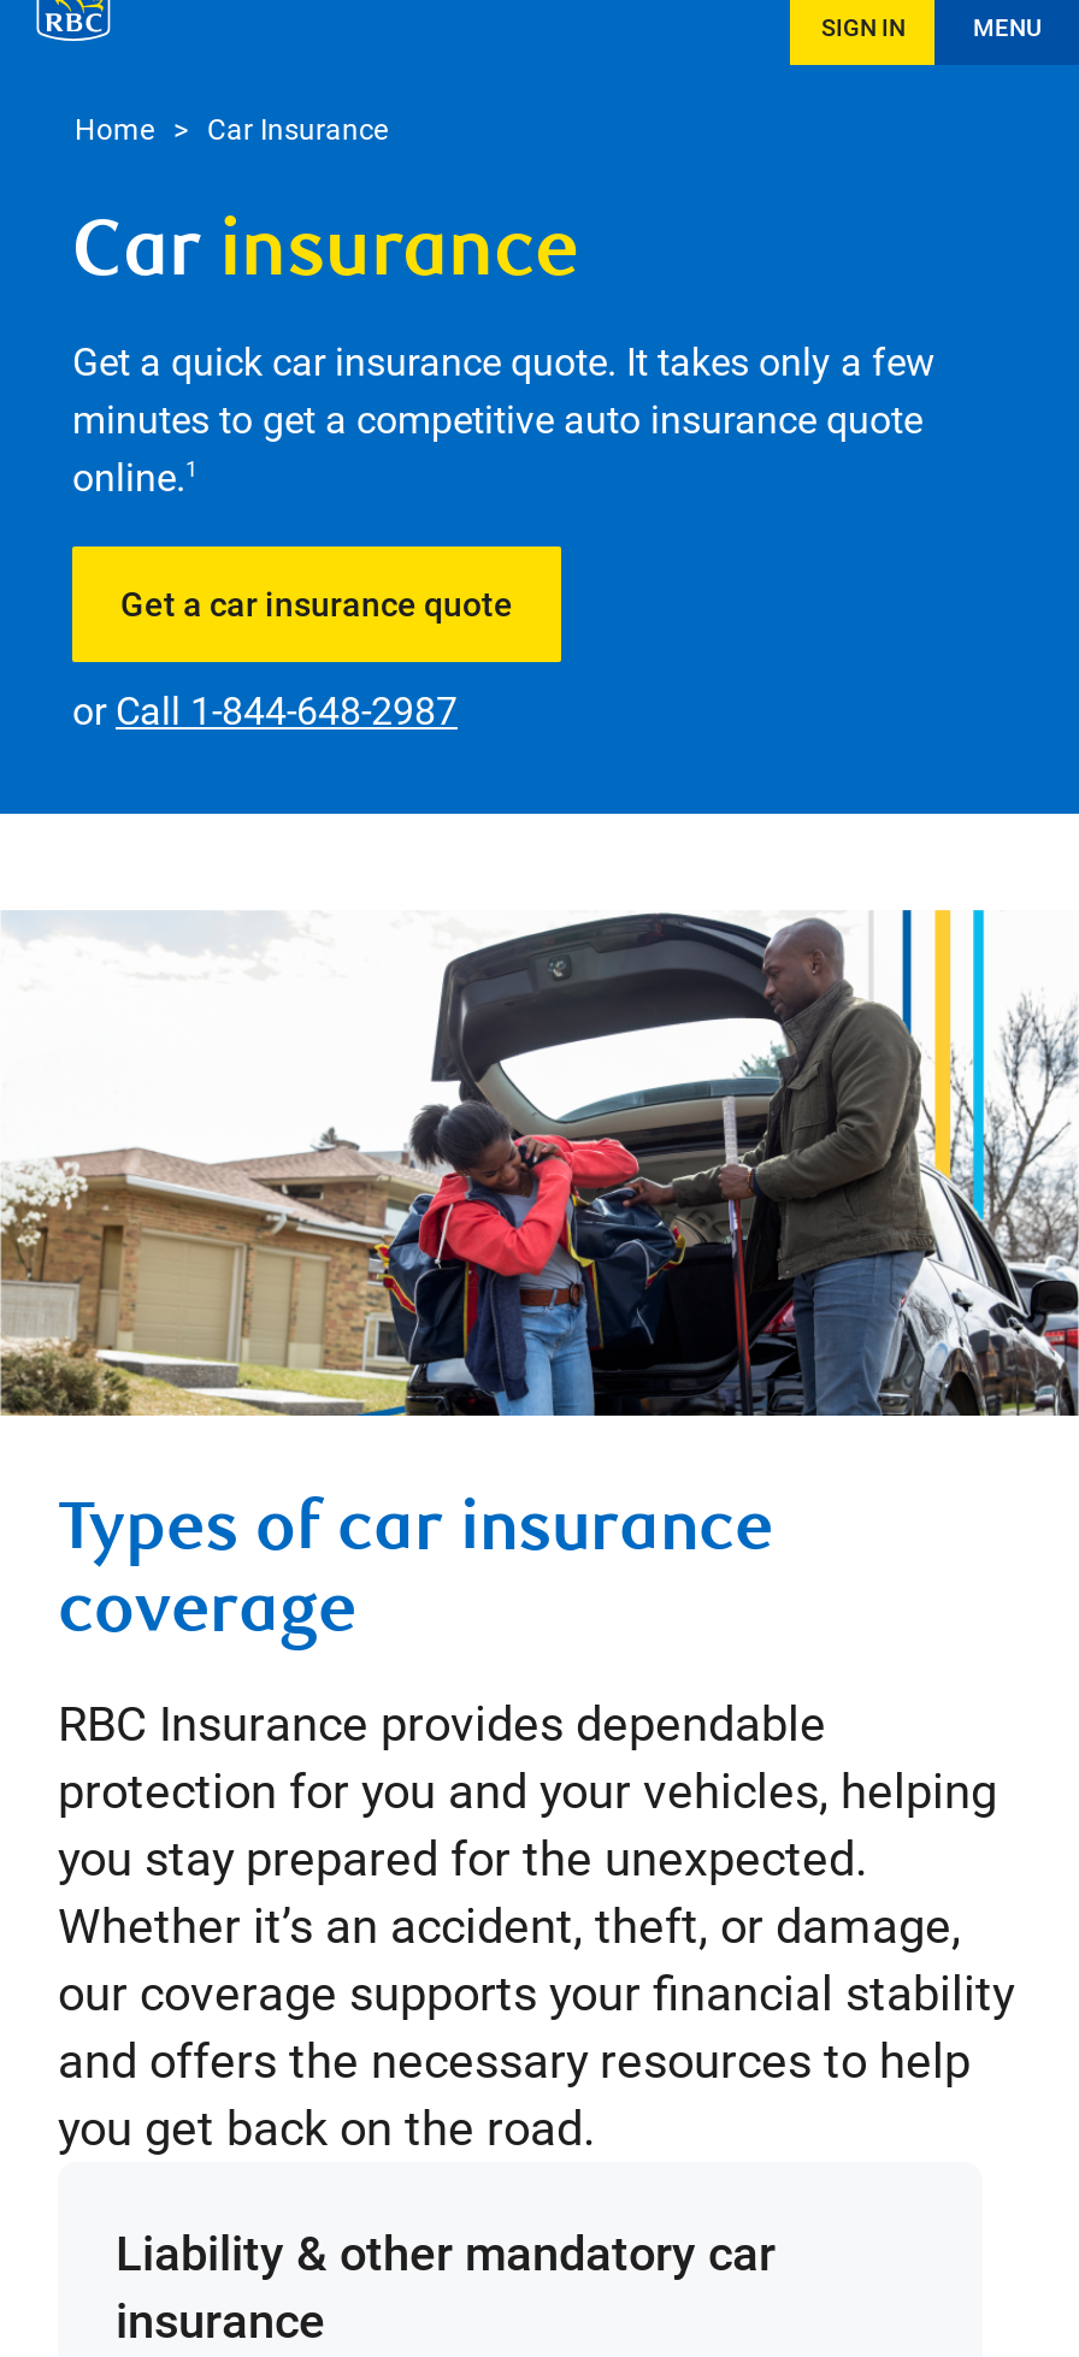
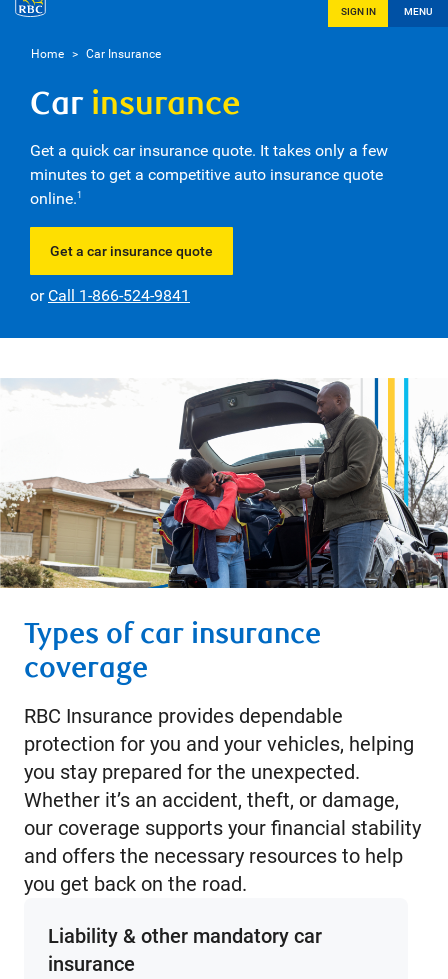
[72,689,458,734] or Call 1-844-648-2987 -> [30,286,190,305] or Call 1-866-524-9841

